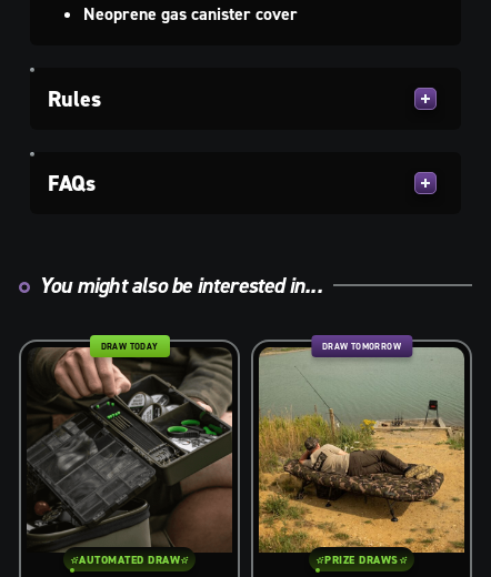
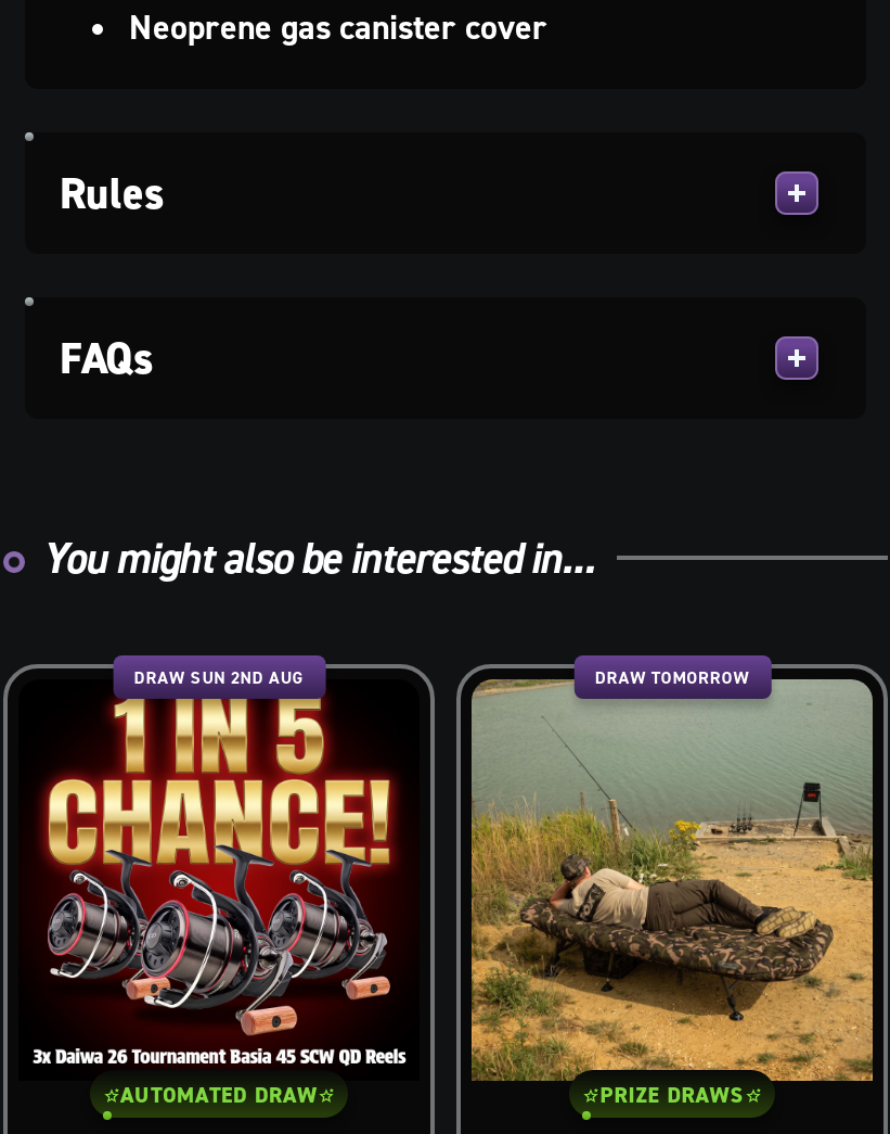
[26,341,233,553] [image] | DRAW TODAY -> [18,666,420,1079] [image] | DRAW SUN 2ND AUG

